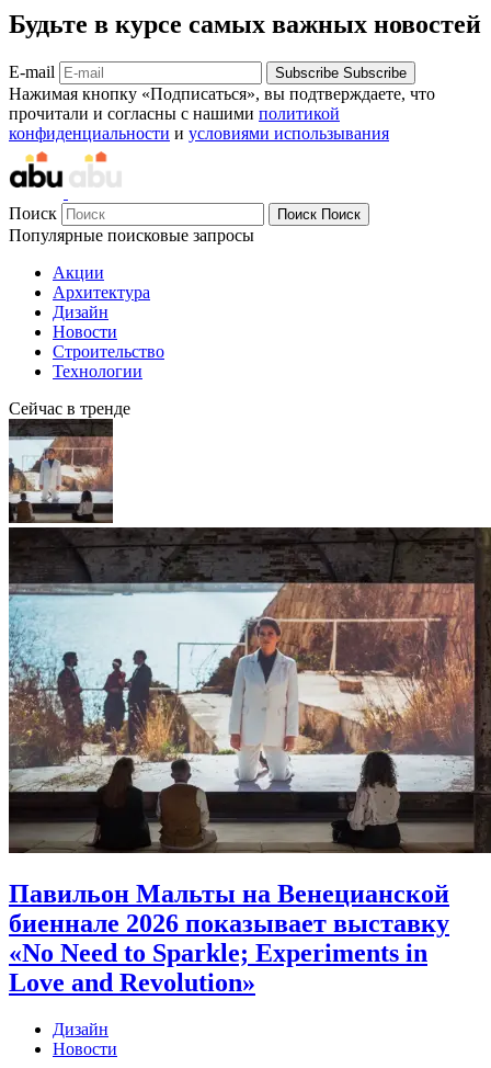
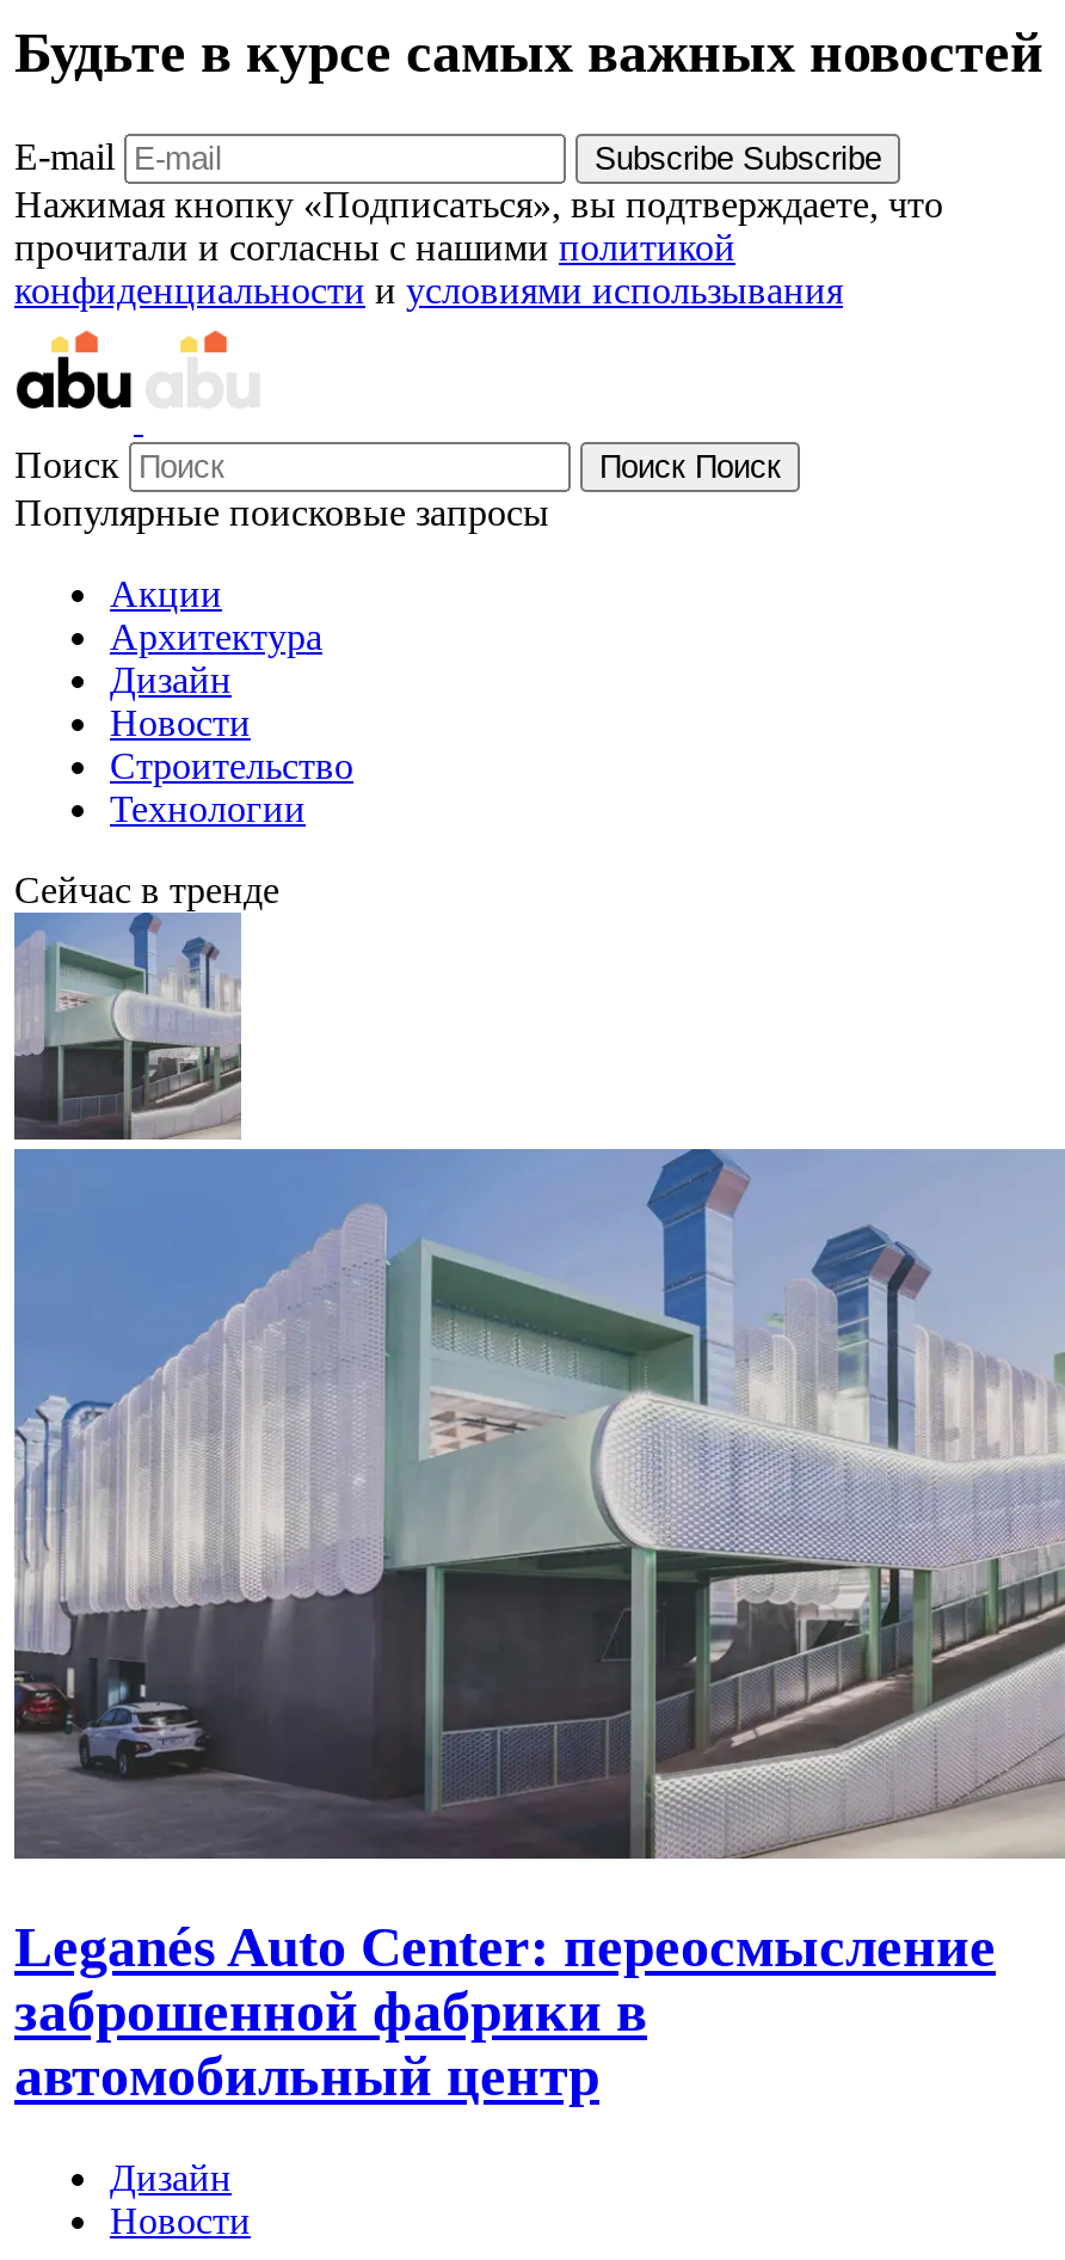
[8,420,488,996] [image] | Павильон Мальты на Венецианской | биеннале 2026 показывает выставку | «No Need to Sparkle; Experiments in | Love and Revolution» -> [12,915,1058,2106] [image] | Leganés Auto Center: переосмысление | заброшенной фабрики в | автомобильный центр

